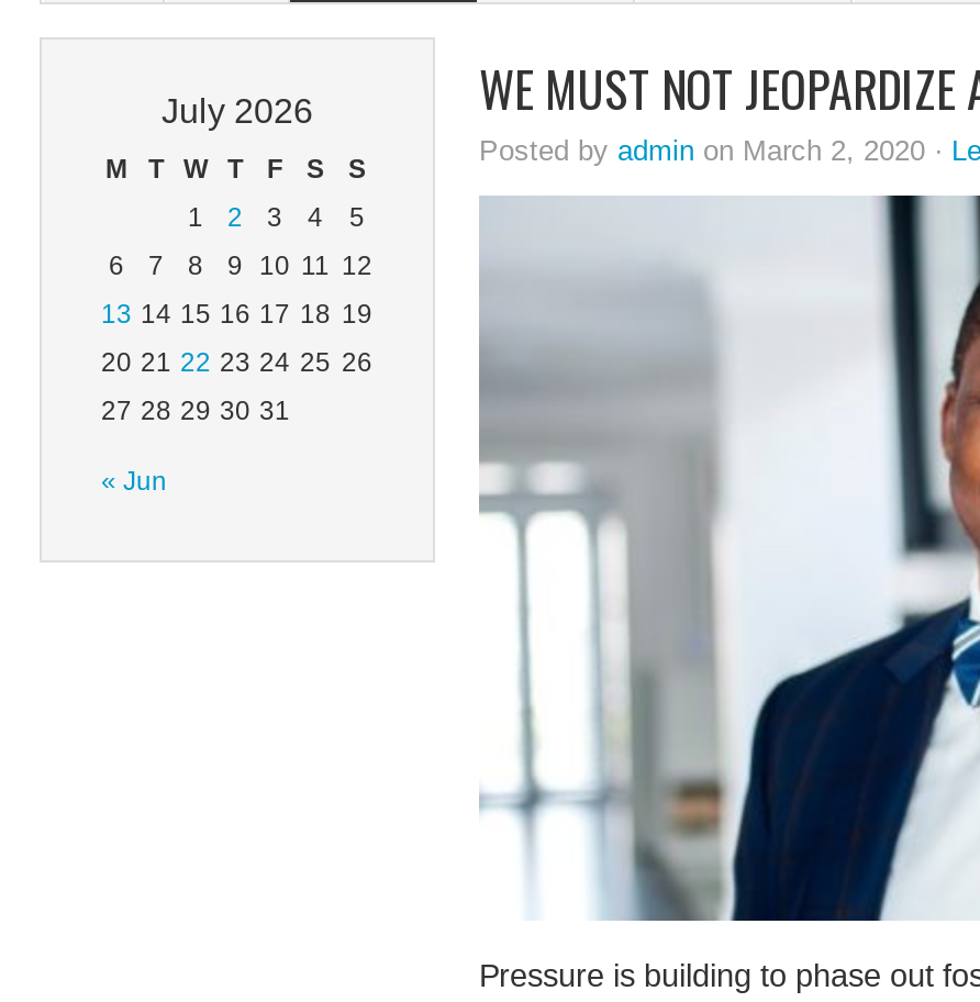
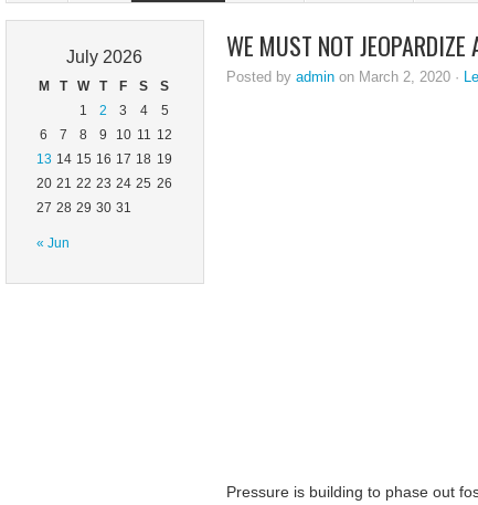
[477,193,973,923] [image] -> none

